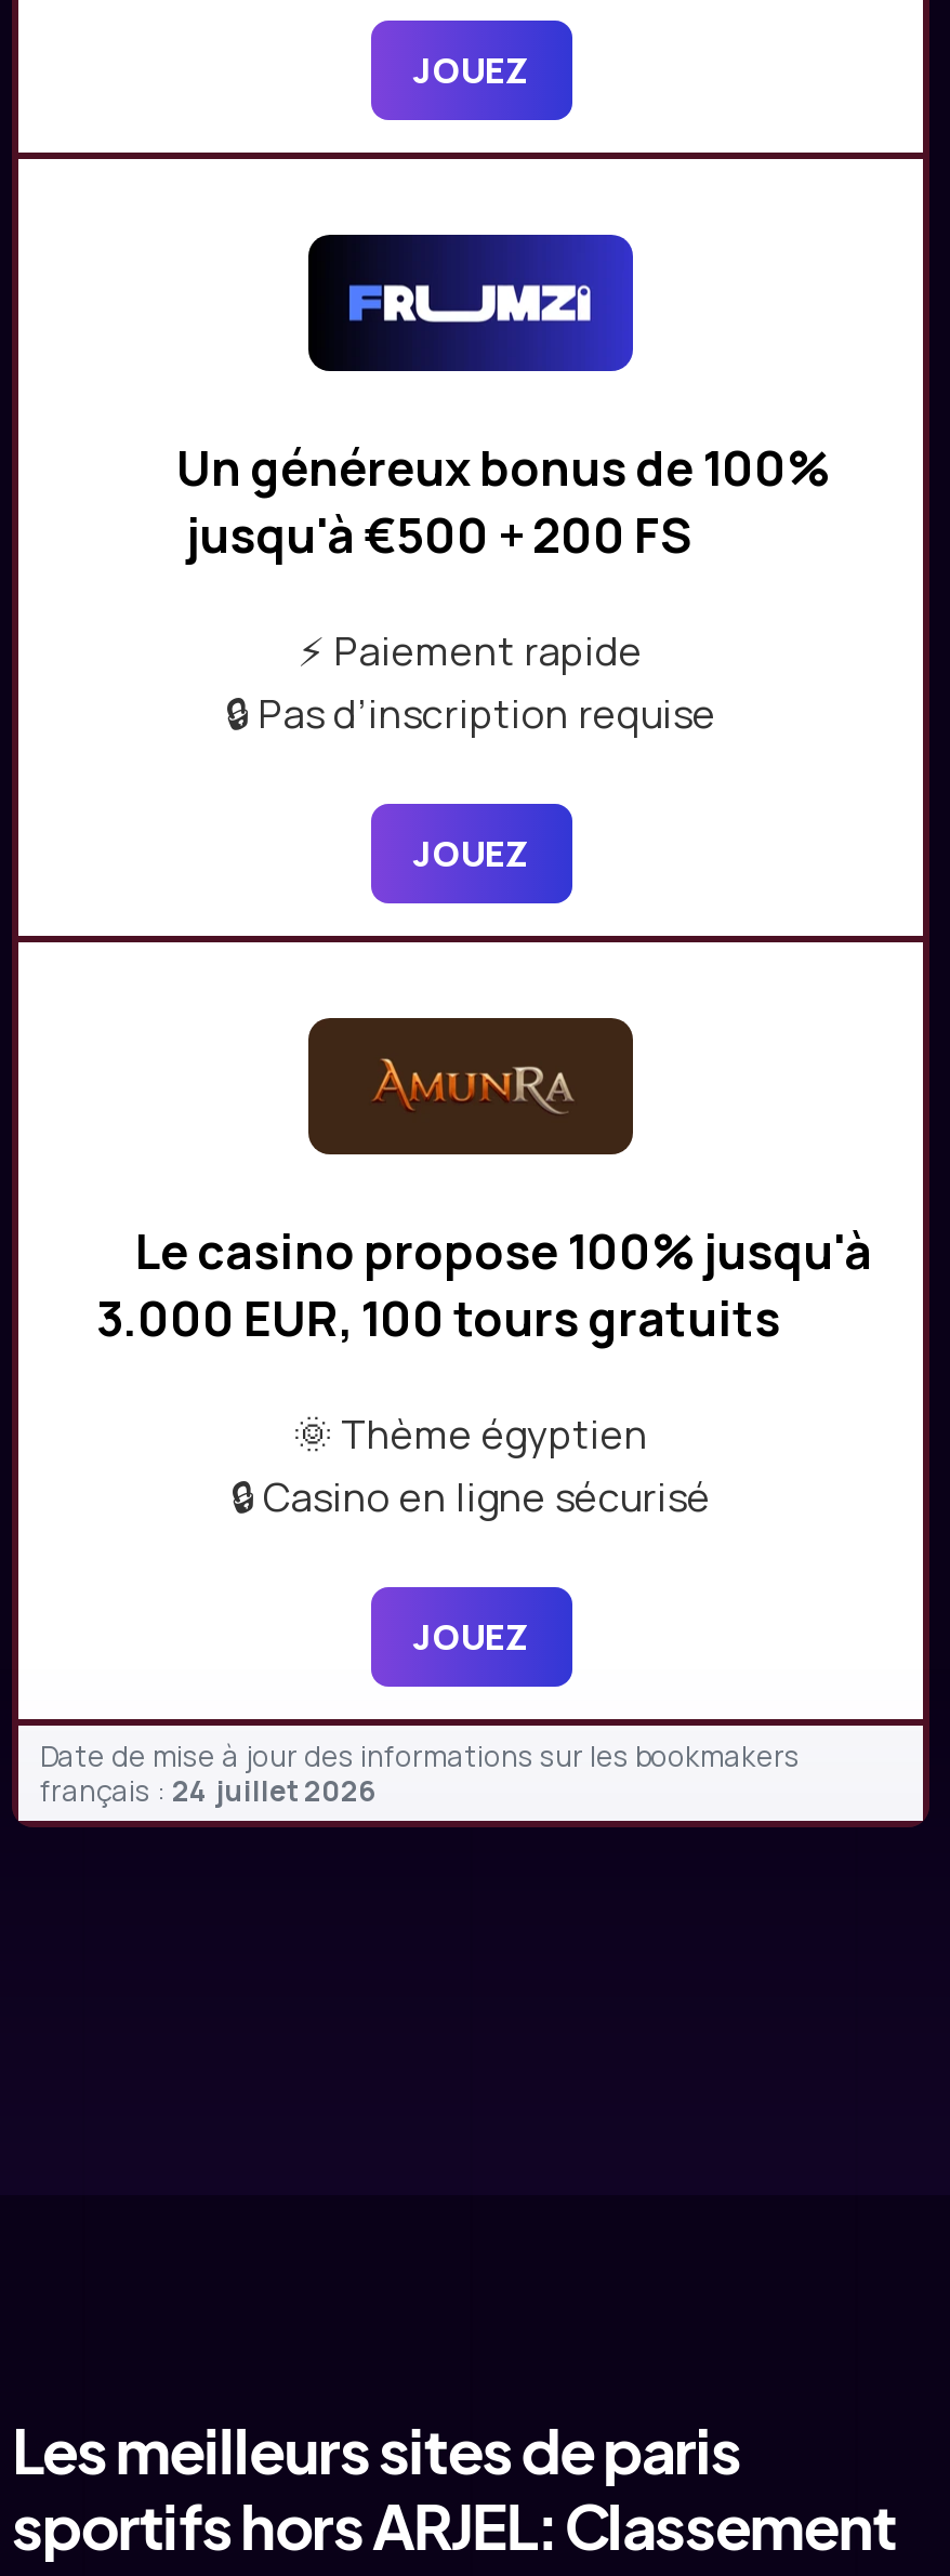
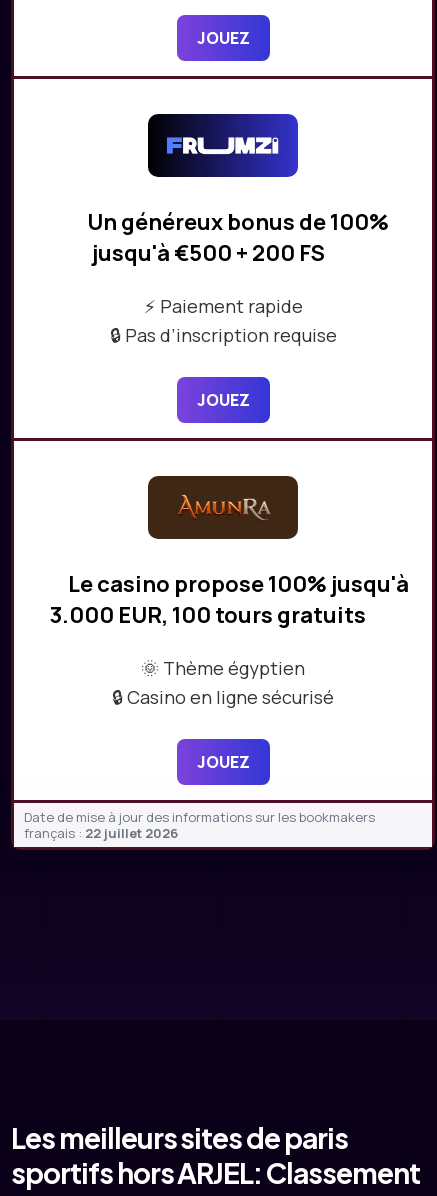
[40,1771,375,1810] français : 24 juillet 2026 -> [24,824,178,842] français : 22 juillet 2026

